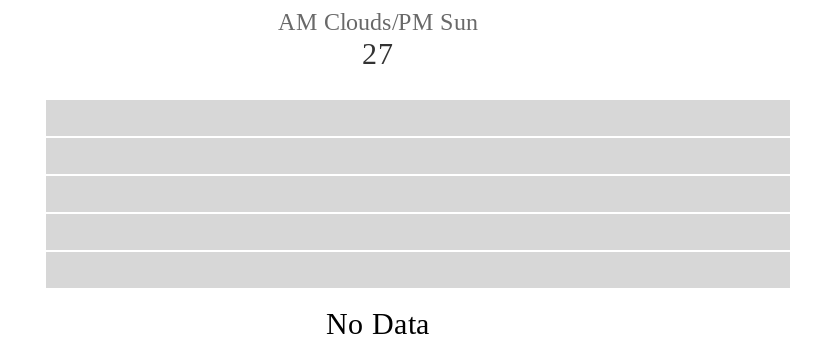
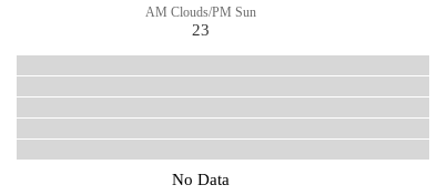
[362,37,394,69] 27 -> [192,21,210,38] 23

